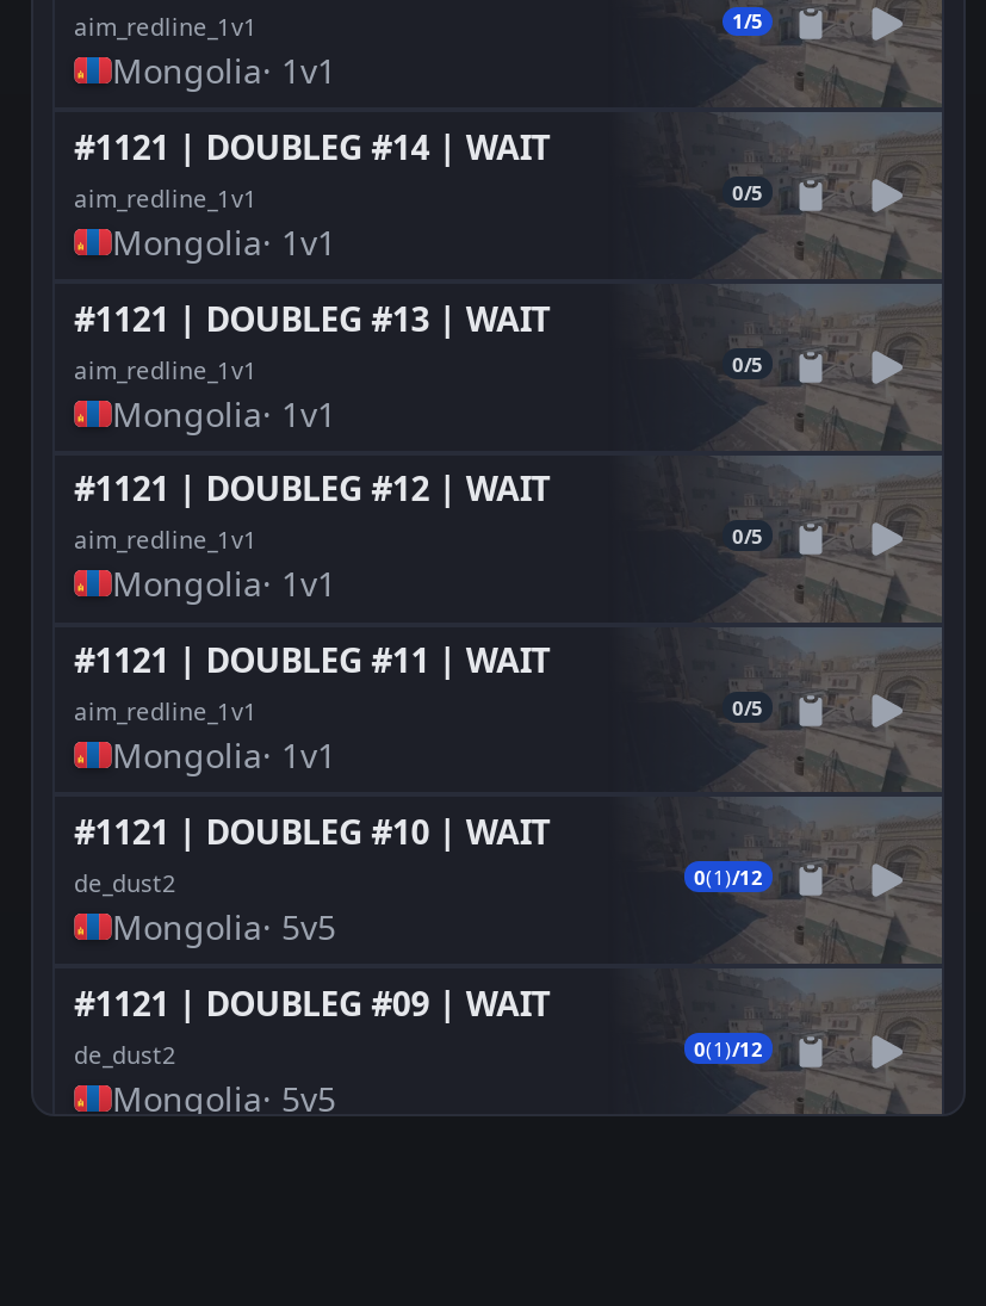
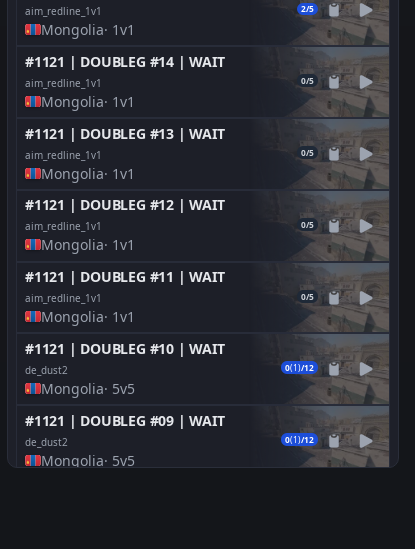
[732,8,763,35] 1/5 -> [301,3,314,14] 2/5

